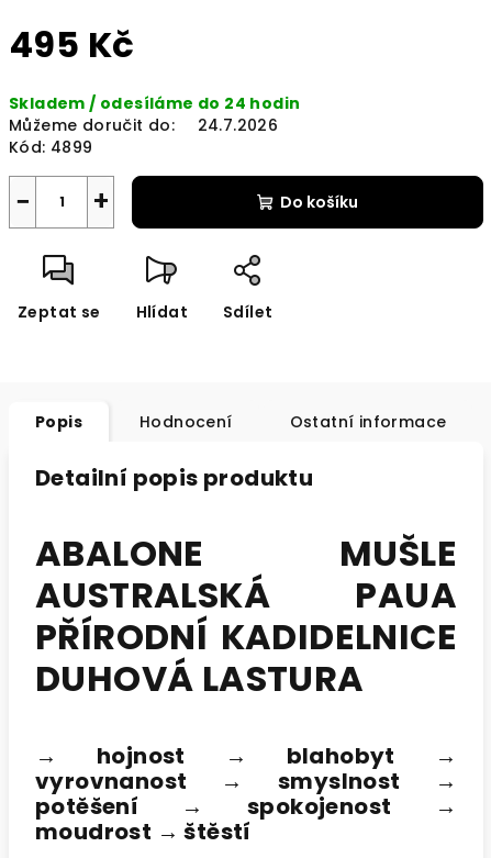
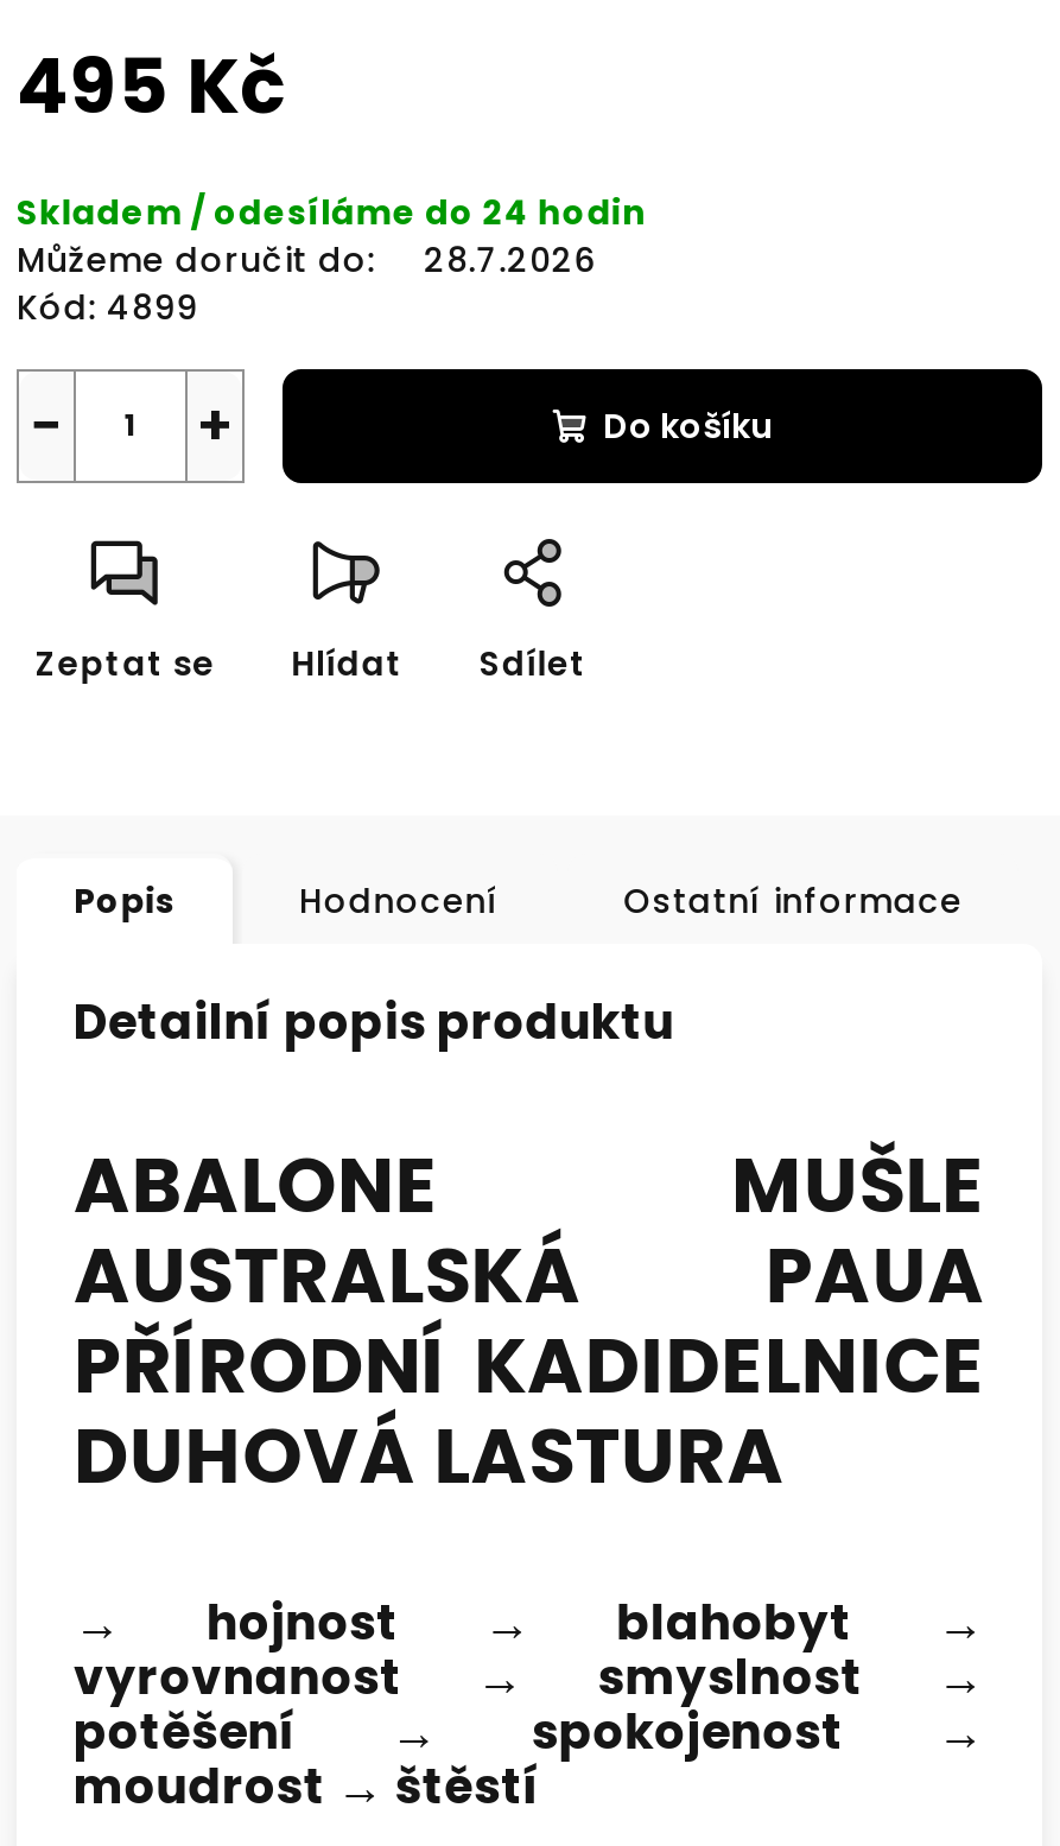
[9,114,278,136] Můžeme doručit do: 24.7.2026 -> [17,236,596,284] Můžeme doručit do: 28.7.2026

